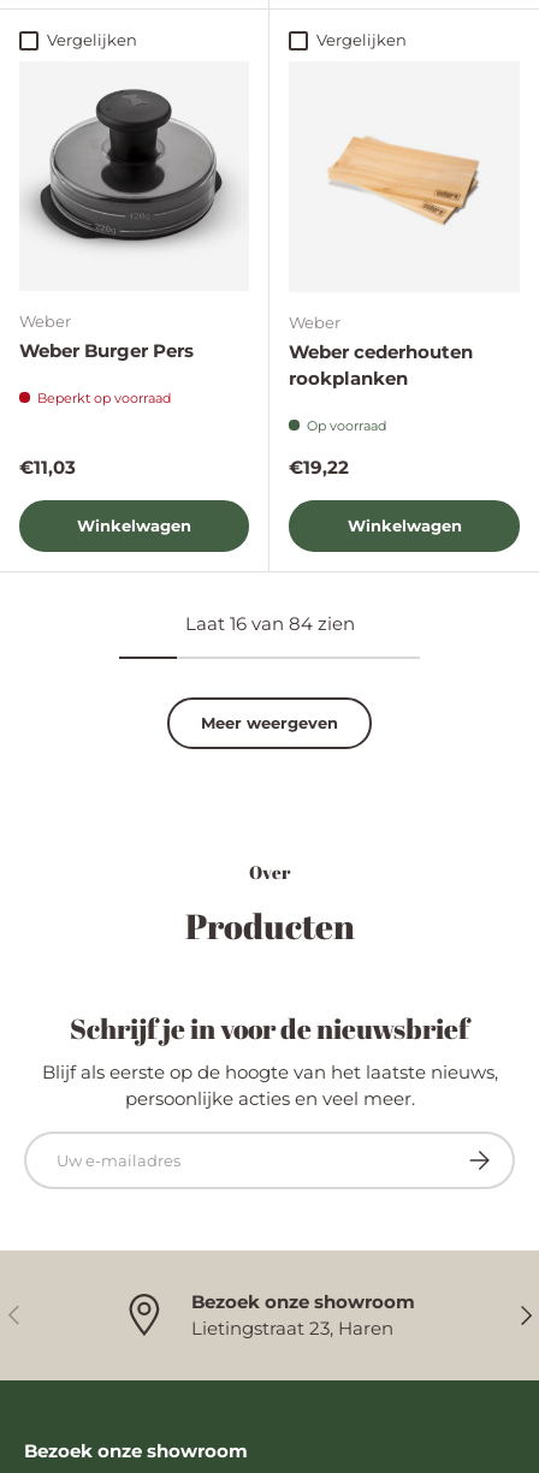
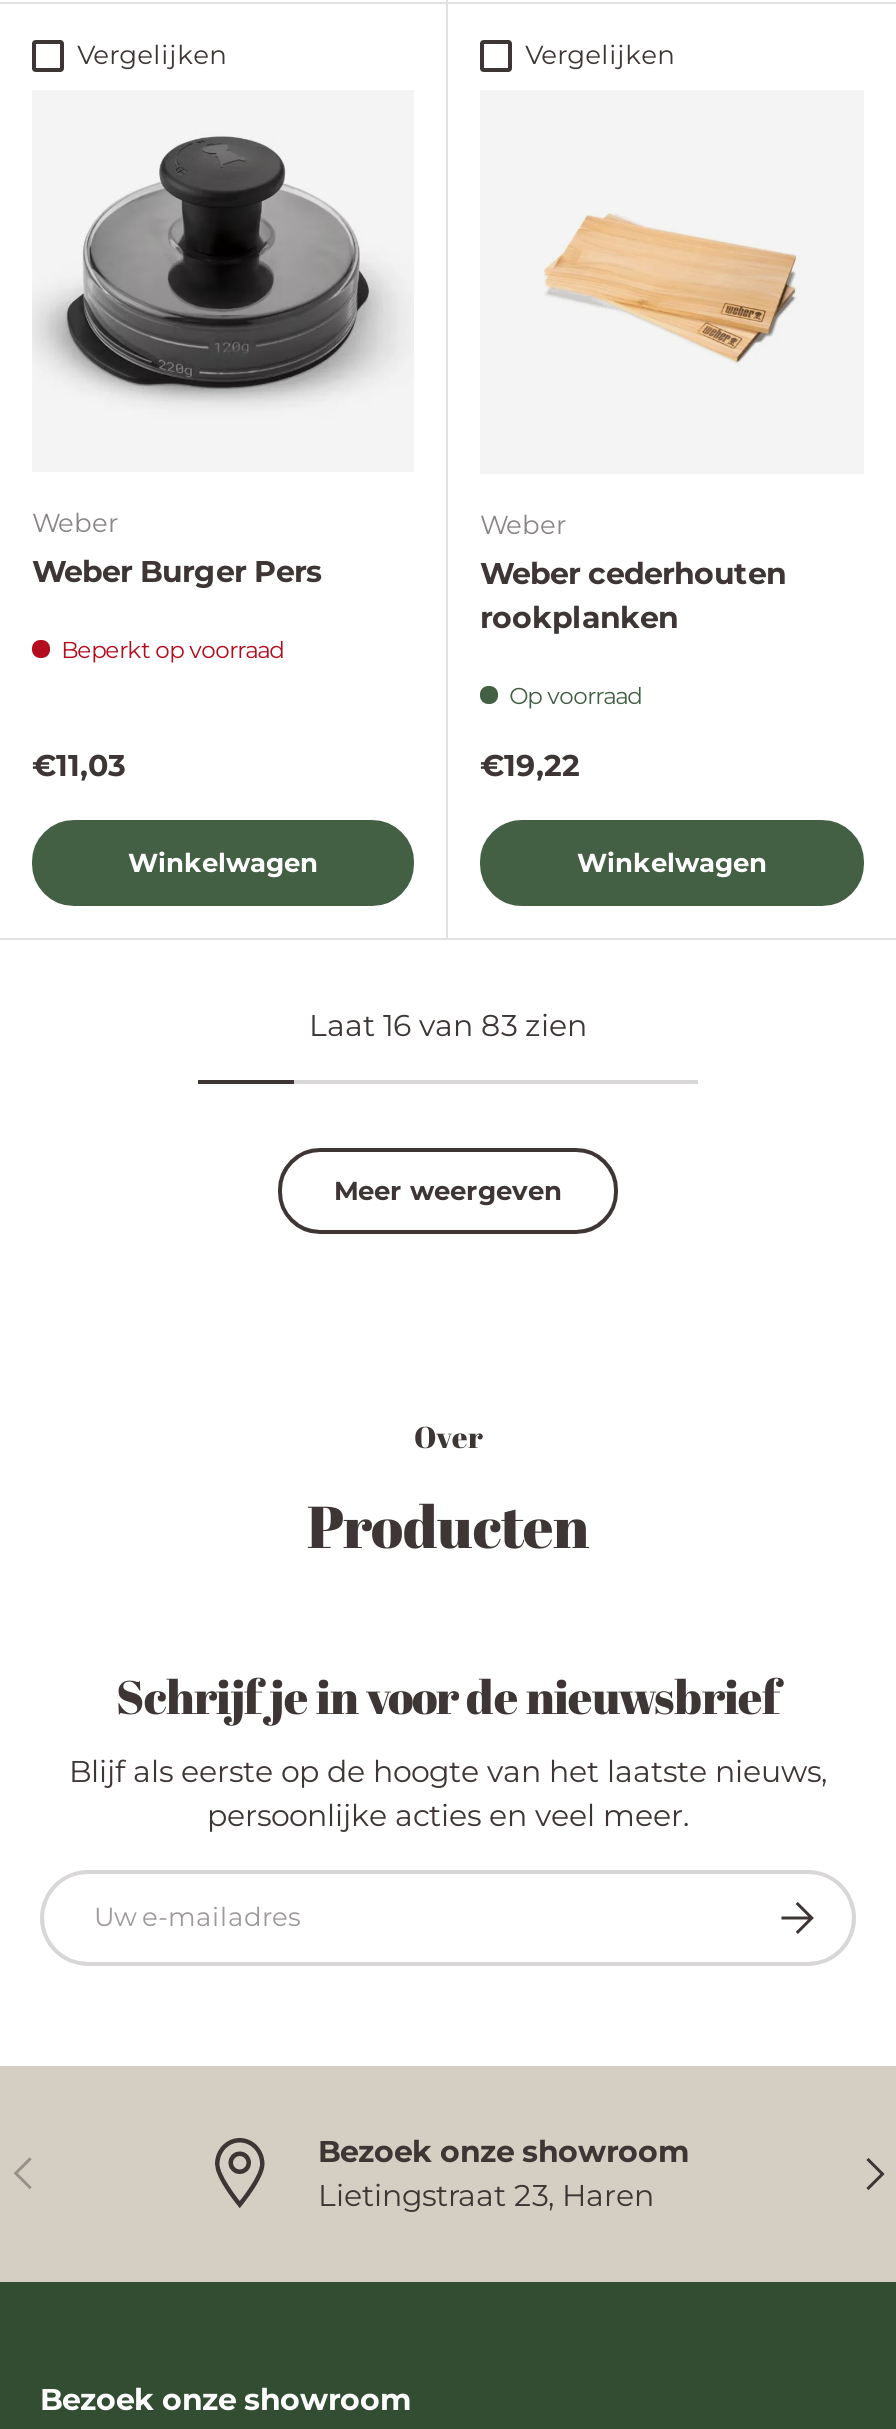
[185,613,354,635] Laat 16 van 84 zien -> [309,1006,587,1044] Laat 16 van 83 zien

